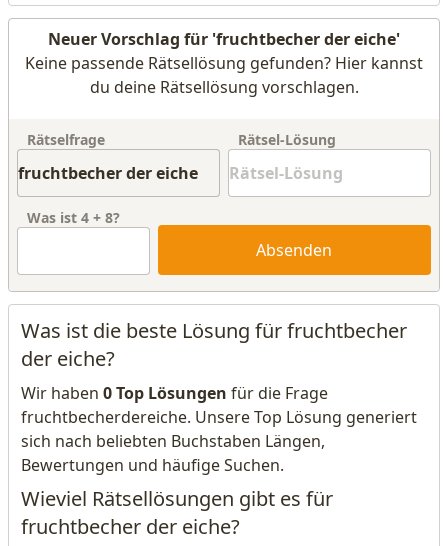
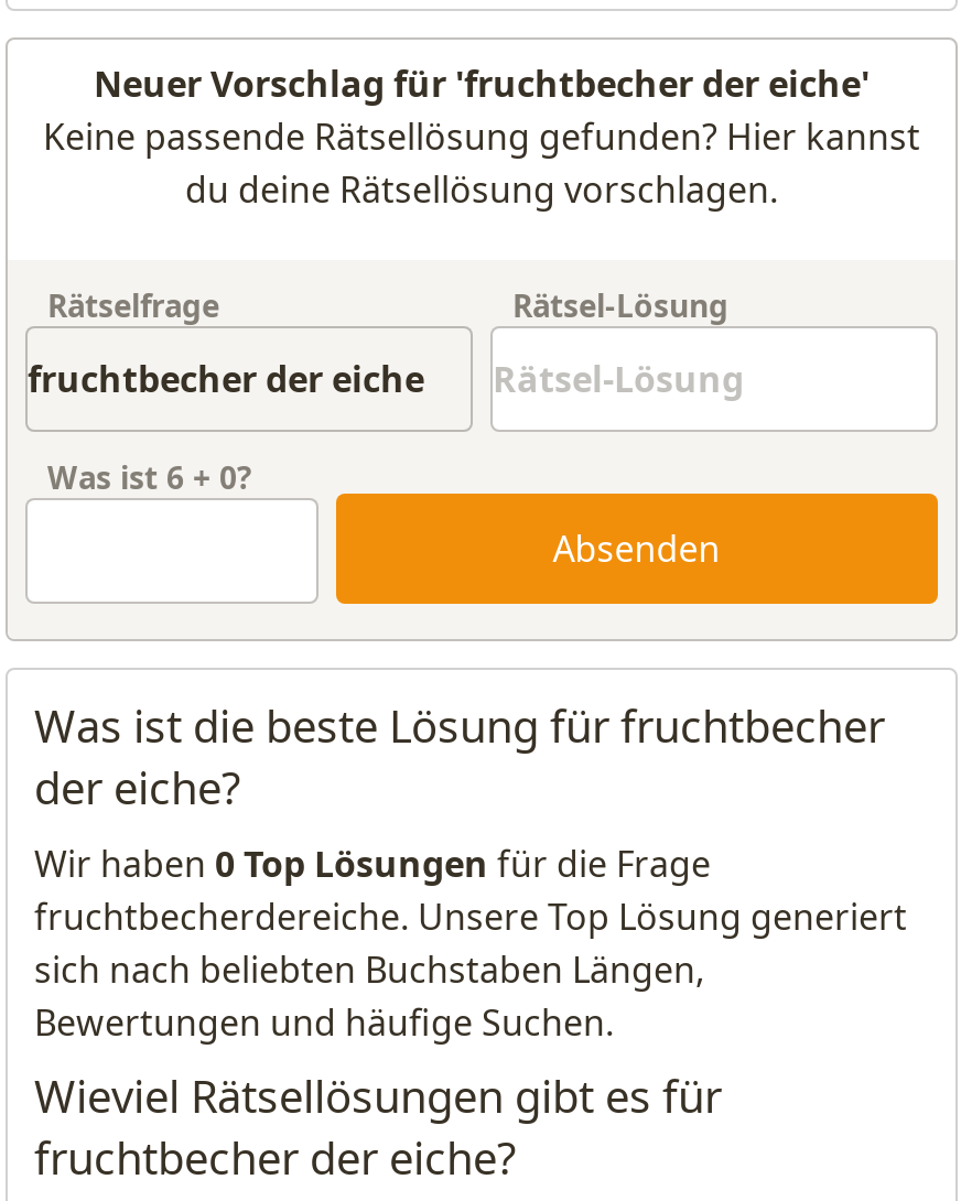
[27,208,120,227] Was ist 4 + 8? -> [47,456,252,498] Was ist 6 + 0?

